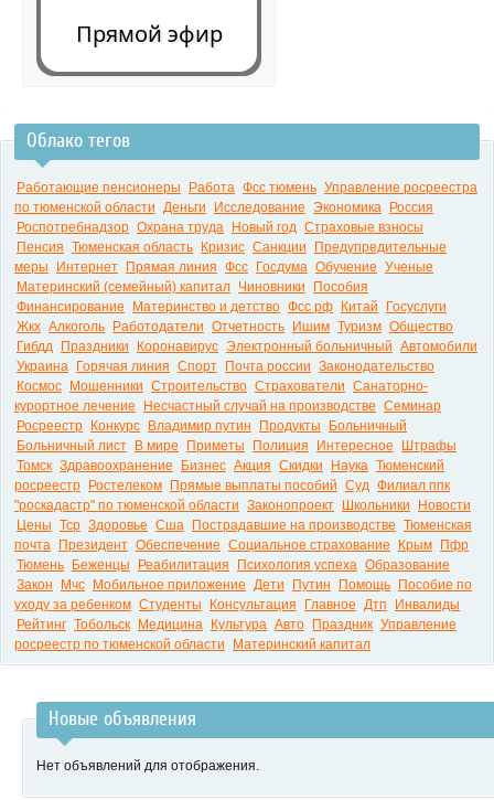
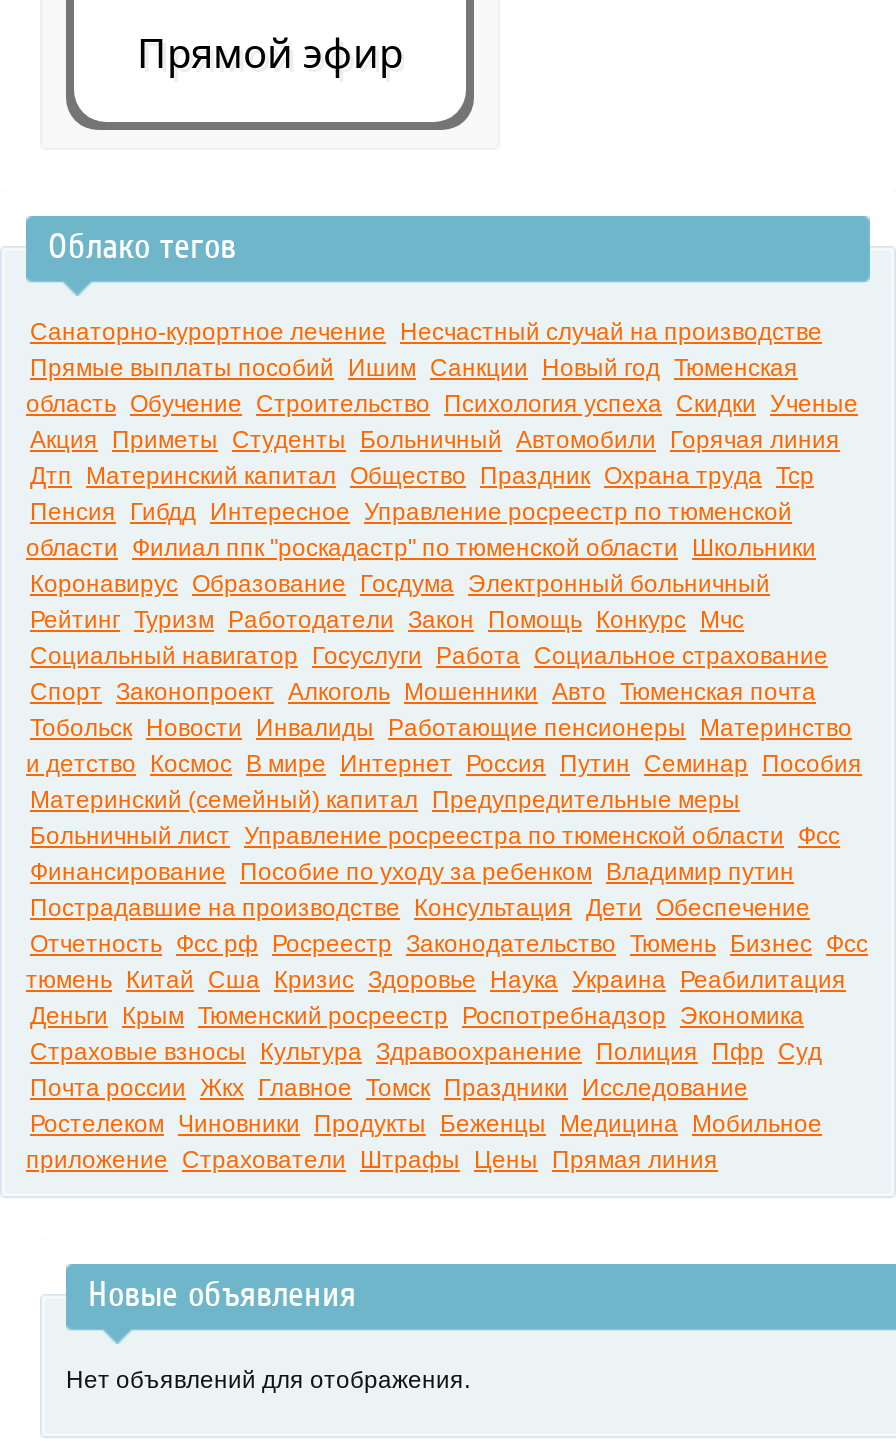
[14,180,477,652] Работающие пенсионеры Работа Фсс тюмень Управление росреестра | по тюменской области Деньги Исследование Экономика Россия | Роспотребнадзор Охрана труда Новый год Страховые взносы | Пенсия Тюменская область Кризис Санкции Предупредительные | меры Интернет Прямая линия Фсс Госдума Обучение Ученые | Материнский (семейный) капитал Чиновники Пособия | Финансирование Материнство и детство Фсс рф Китай Госуслуги | Жкх Алкоголь Работодатели Отчетность Ишим Туризм Общество | Гибдд Праздники Коронавирус Электронный больничный Автомобили | Украина Горячая линия Спорт Почта россии Законодательство | Космос Мошенники Строительство Страхователи Санаторно- | курортное лечение Несчастный случай на производстве Семинар | Росреестр Конкурс Владимир путин Продукты Больничный | Больничный лист В мире Приметы Полиция Интересное Штрафы | Томск Здравоохранение Бизнес Акция Скидки Наука Тюменский | росреестр Ростелеком Прямые выплаты пособий Суд Филиал ппк | "роскадастр" по тюменской области Законопроект Школьники Новости | Цены Тср Здоровье Сша Пострадавшие на производстве Тюменская | почта Президент Обеспечение Социальное страхование Крым Пфр | Тюмень Беженцы Реабилитация Психология успеха Образование | Закон Мчс Мобильное приложение Дети Путин Помощь Пособие по | уходу за ребенком Студенты Консультация Главное Дтп Инвалиды | Рейтинг Тобольск Медицина Культура Авто Праздник Управление | росреестр по тюменской области Материнский капитал -> [26,318,868,1174] Санаторно-курортное лечение Несчастный случай на производстве | Прямые выплаты пособий Ишим Санкции Новый год Тюменская | область Обучение Строительство Психология успеха Скидки Ученые | Акция Приметы Студенты Больничный Автомобили Горячая линия | Дтп Материнский капитал Общество Праздник Охрана труда Тср | Пенсия Гибдд Интересное Управление росреестр по тюменской | области Филиал ппк "роскадастр" по тюменской области Школьники | Коронавирус Образование Госдума Электронный больничный | Рейтинг Туризм Работодатели Закон Помощь Конкурс Мчс | Социальный навигатор Госуслуги Работа Социальное страхование | Спорт Законопроект Алкоголь Мошенники Авто Тюменская почта | Тобольск Новости Инвалиды Работающие пенсионеры Материнство | и детство Космос В мире Интернет Россия Путин Семинар Пособия | Материнский (семейный) капитал Предупредительные меры | Больничный лист Управление росреестра по тюменской области Фсс | Финансирование Пособие по уходу за ребенком Владимир путин | Пострадавшие на производстве Консультация Дети Обеспечение | Отчетность Фсс рф Росреестр Законодательство Тюмень Бизнес Фсс | тюмень Китай Сша Кризис Здоровье Наука Украина Реабилитация | Деньги Крым Тюменский росреестр Роспотребнадзор Экономика | Страховые взносы Культура Здравоохранение Полиция Пфр Суд | Почта россии Жкх Главное Томск Праздники Исследование | Ростелеком Чиновники Продукты Беженцы Медицина Мобильное | приложение Страхователи Штрафы Цены Прямая линия

